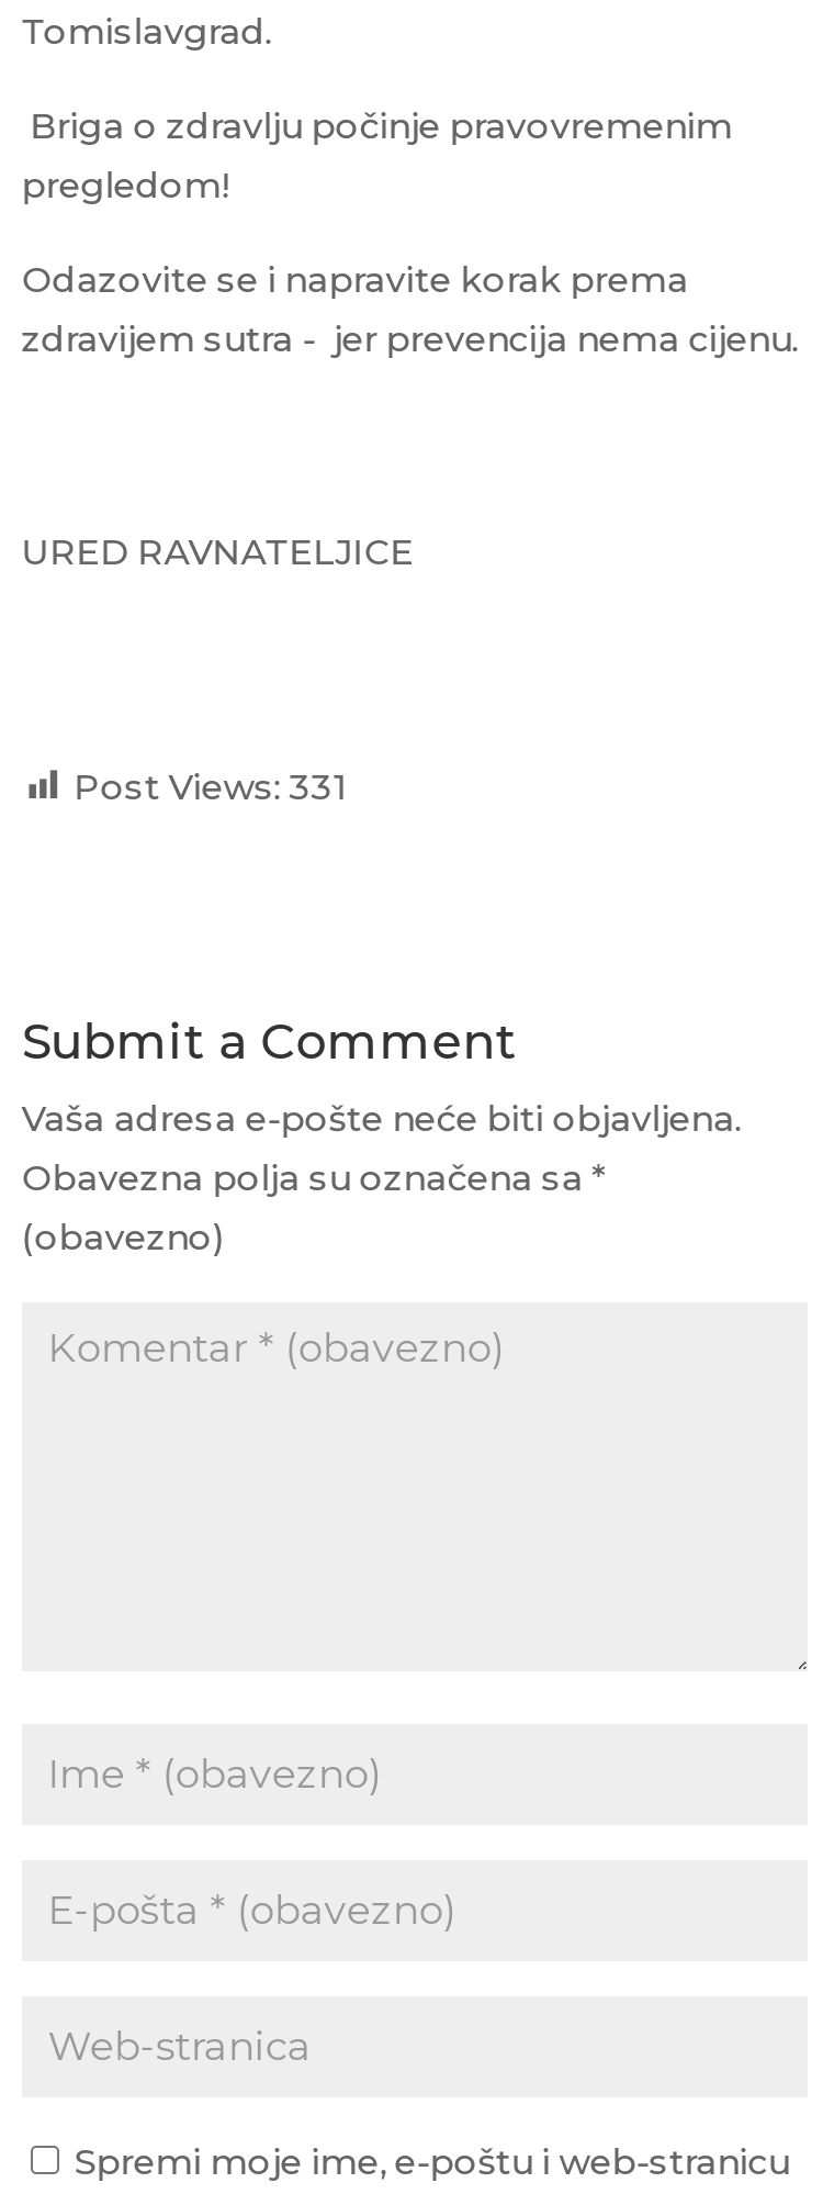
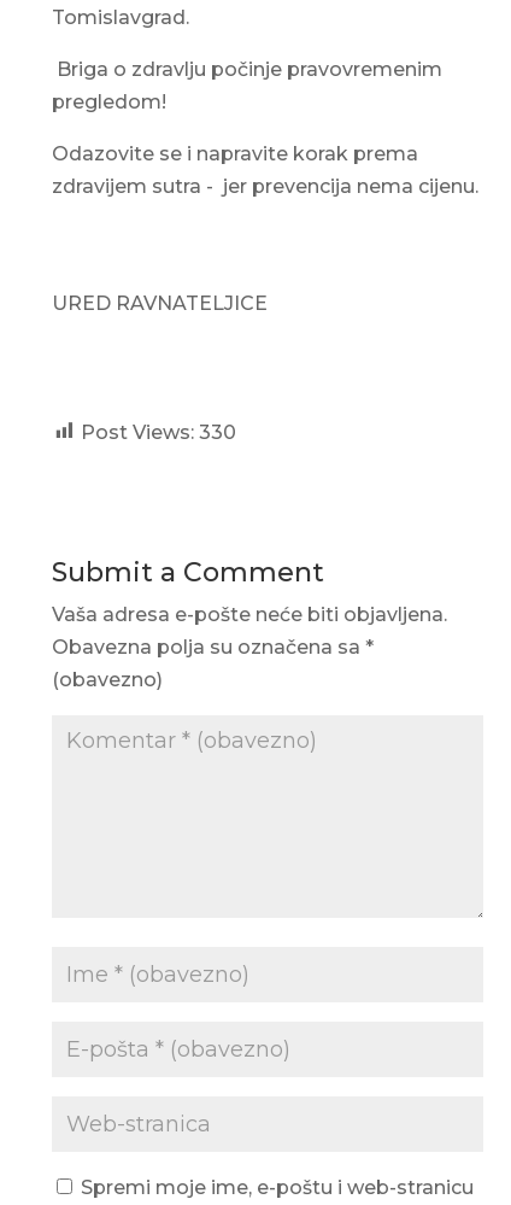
[74,766,346,807] Post Views: 331 -> [81,420,236,443] Post Views: 330

